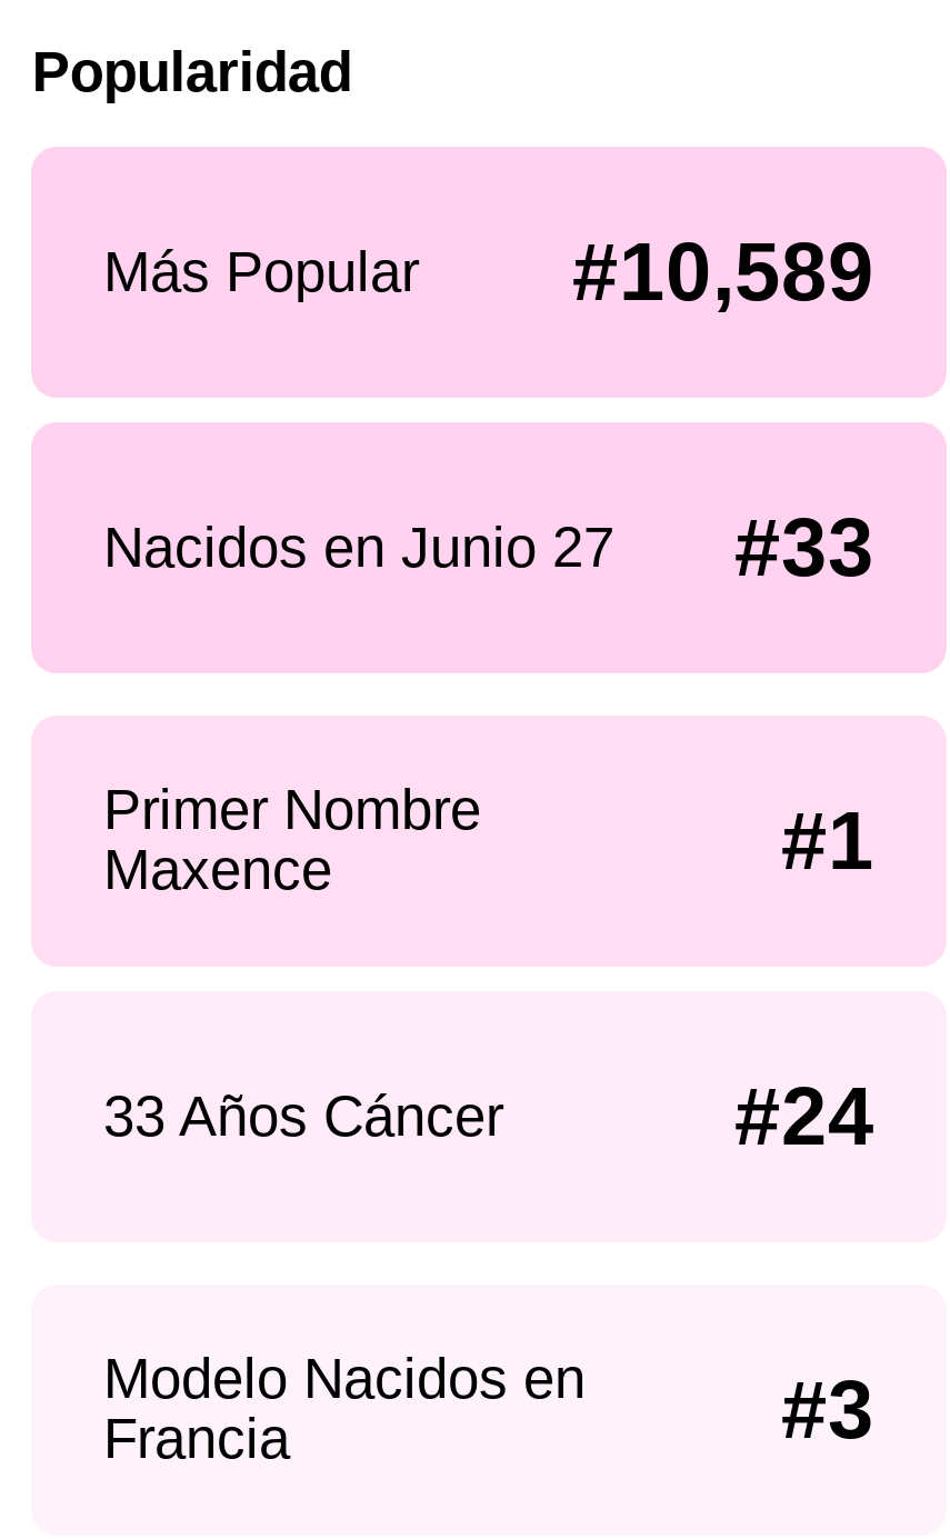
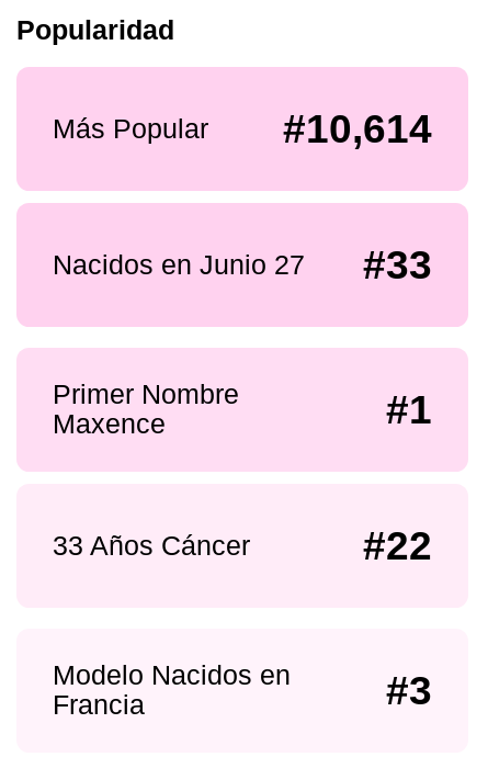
[572,226,874,318] #10,589 -> [283,106,433,151] #10,614
[734,1072,874,1163] #24 -> [364,524,433,569] #22

